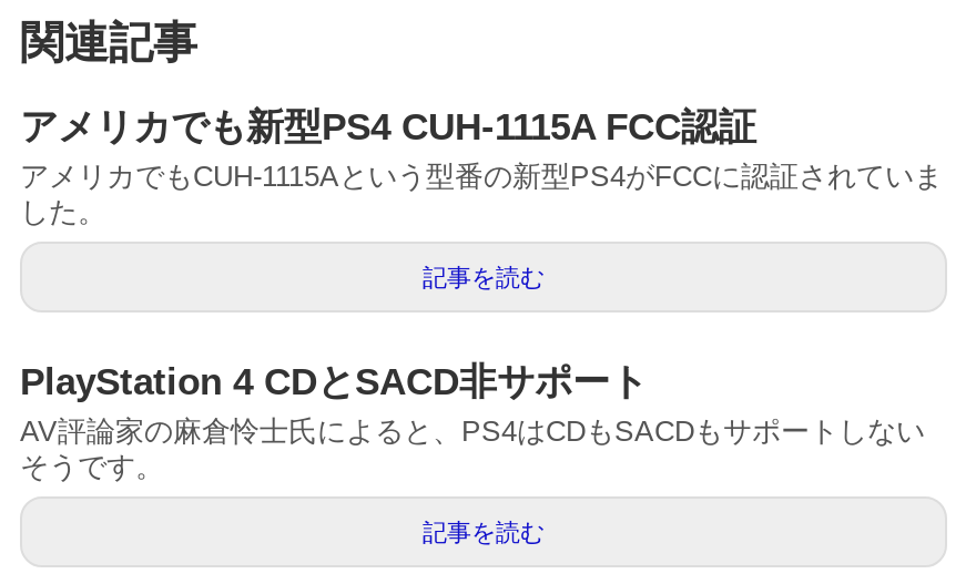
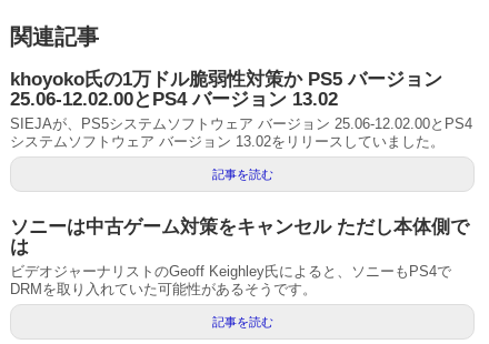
[20,106,943,228] アメリカでも新型PS4 CUH-1115A FCC認証 | アメリカでもCUH-1115Aという型番の新型PS4がFCCに認証されていま | した。 -> [10,69,472,150] khoyoko氏の1万ドル脆弱性対策か PS5 バージョン | 25.06-12.02.00とPS4 バージョン 13.02 | SIEJAが、PS5システムソフトウェア バージョン 25.06-12.02.00とPS4 | システムソフトウェア バージョン 13.02をリリースしていました。
[20,361,925,483] PlayStation 4 CDとSACD非サポート | AV評論家の麻倉怜士氏によると、PS4はCDもSACDもサポートしない | そうです。 -> [10,216,469,297] ソニーは中古ゲーム対策をキャンセル ただし本体側で | は | ビデオジャーナリストのGeoff Keighley氏によると、ソニーもPS4で | DRMを取り入れていた可能性があるそうです。

